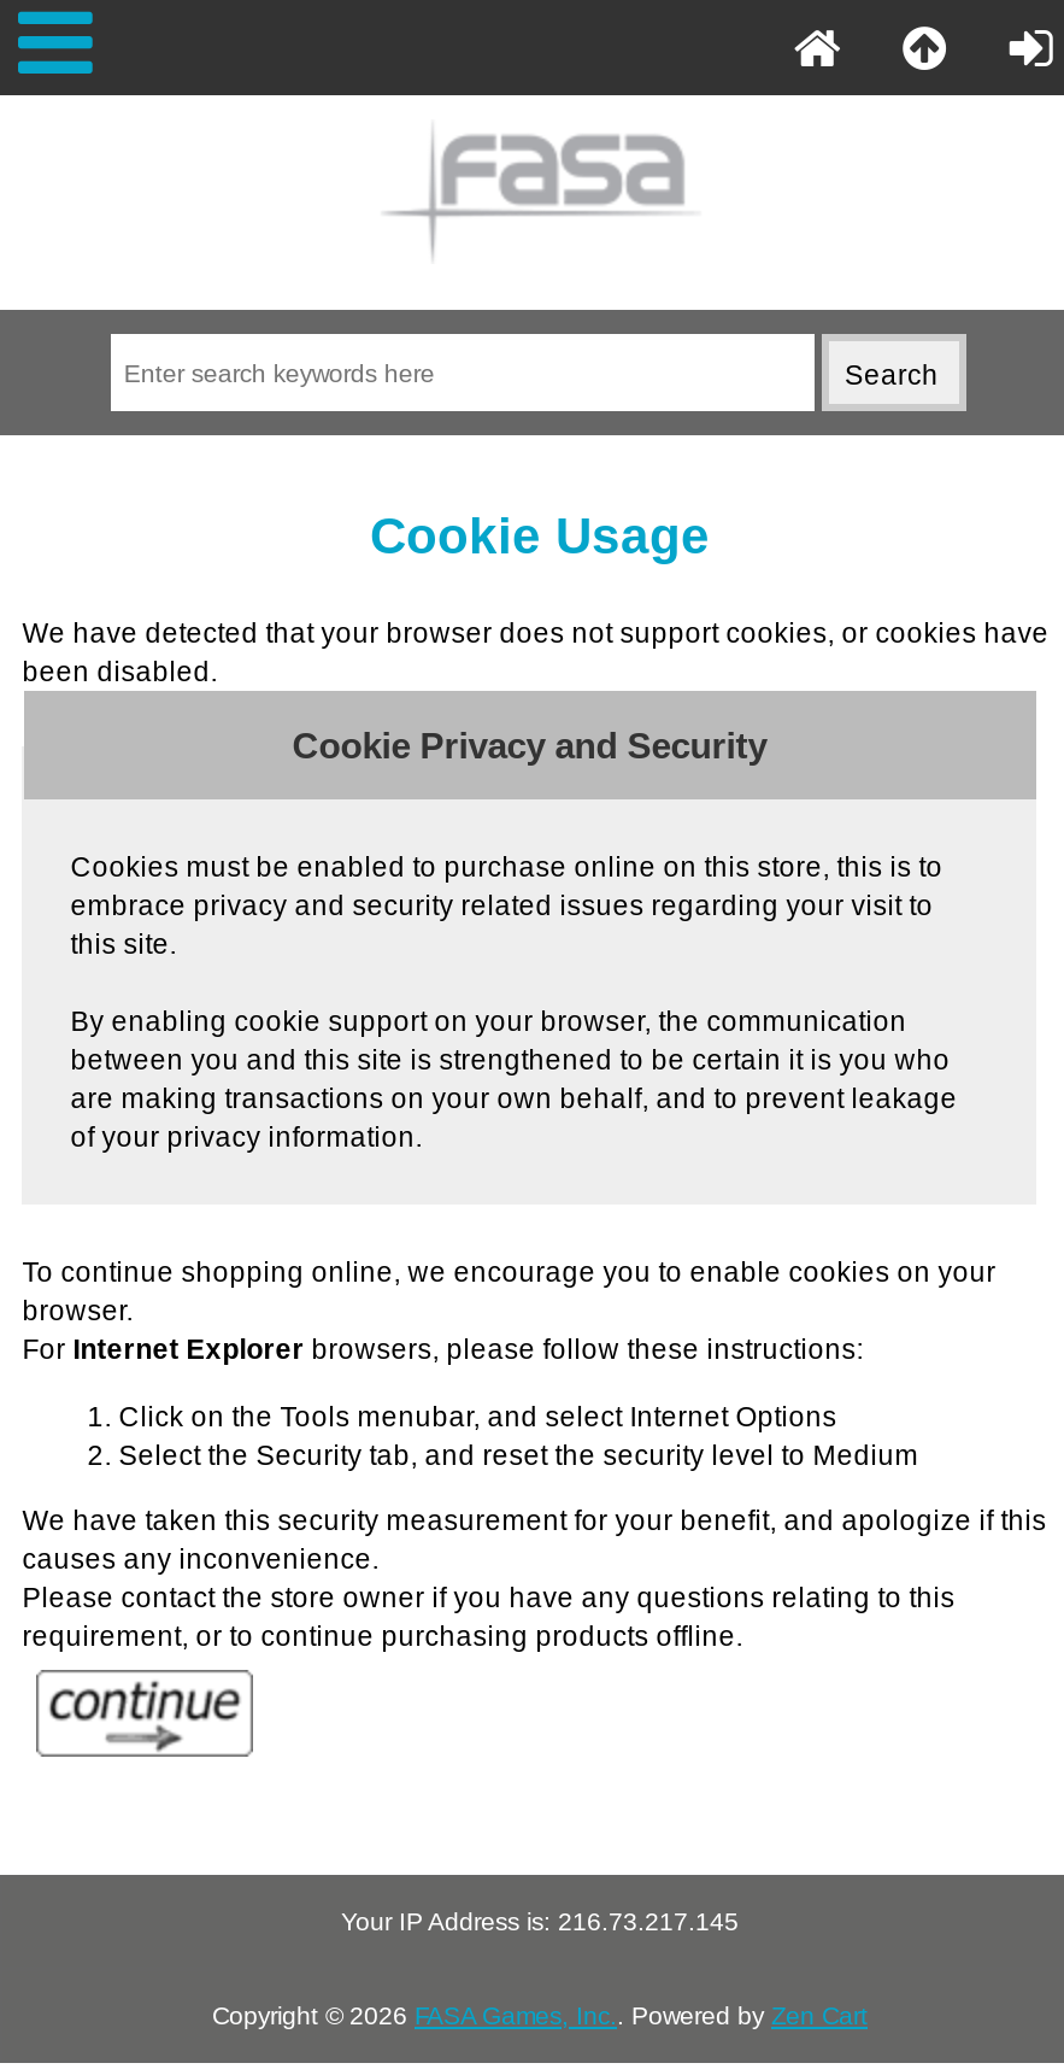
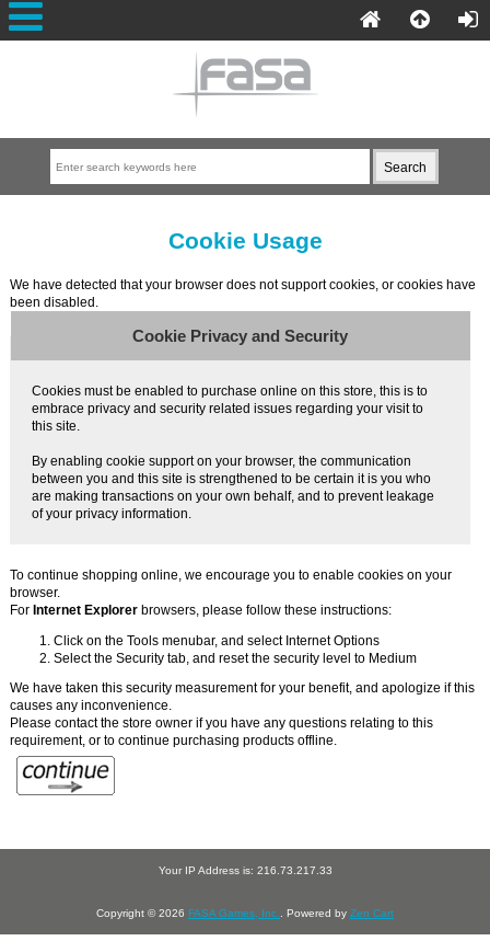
[341,1908,739,1935] Your IP Address is: 216.73.217.145 -> [158,864,332,876] Your IP Address is: 216.73.217.33

